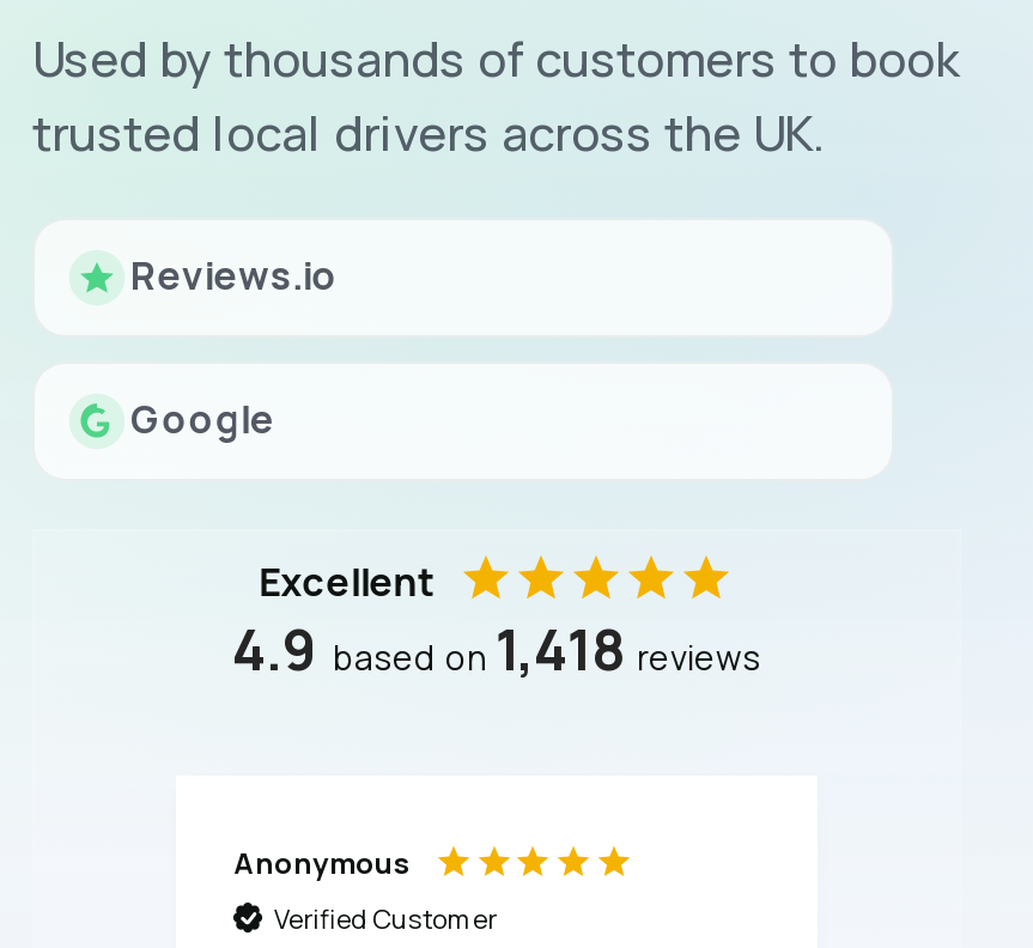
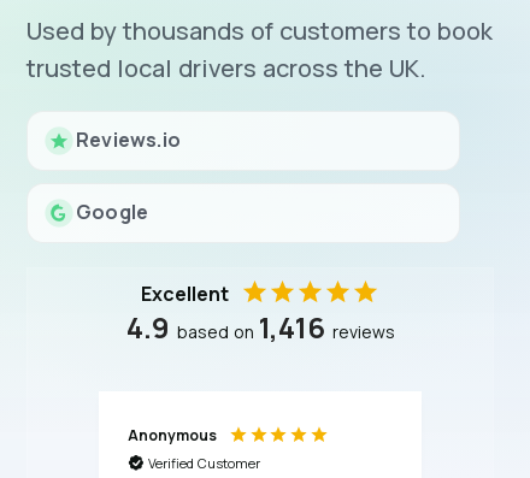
[232,610,761,687] 4.9 based on 1,418 reviews -> [126,308,394,347] 4.9 based on 1,416 reviews

